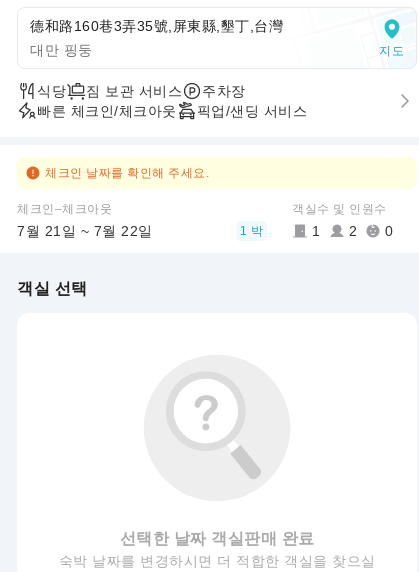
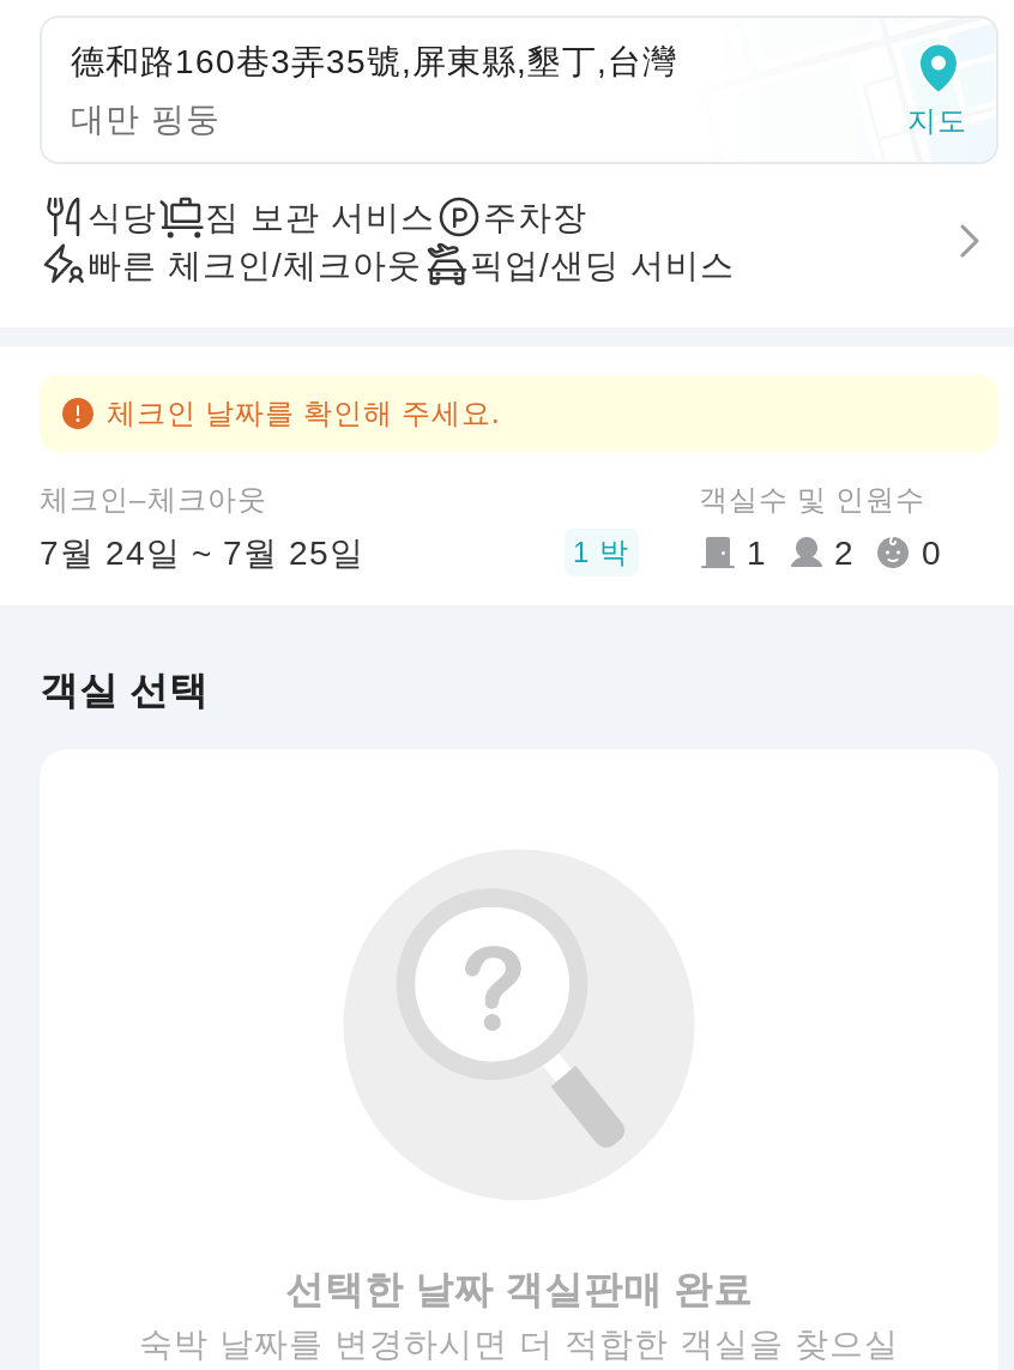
[17,223,152,239] 7월 21일 ~ 7월 22일 -> [40,533,364,572] 7월 24일 ~ 7월 25일

